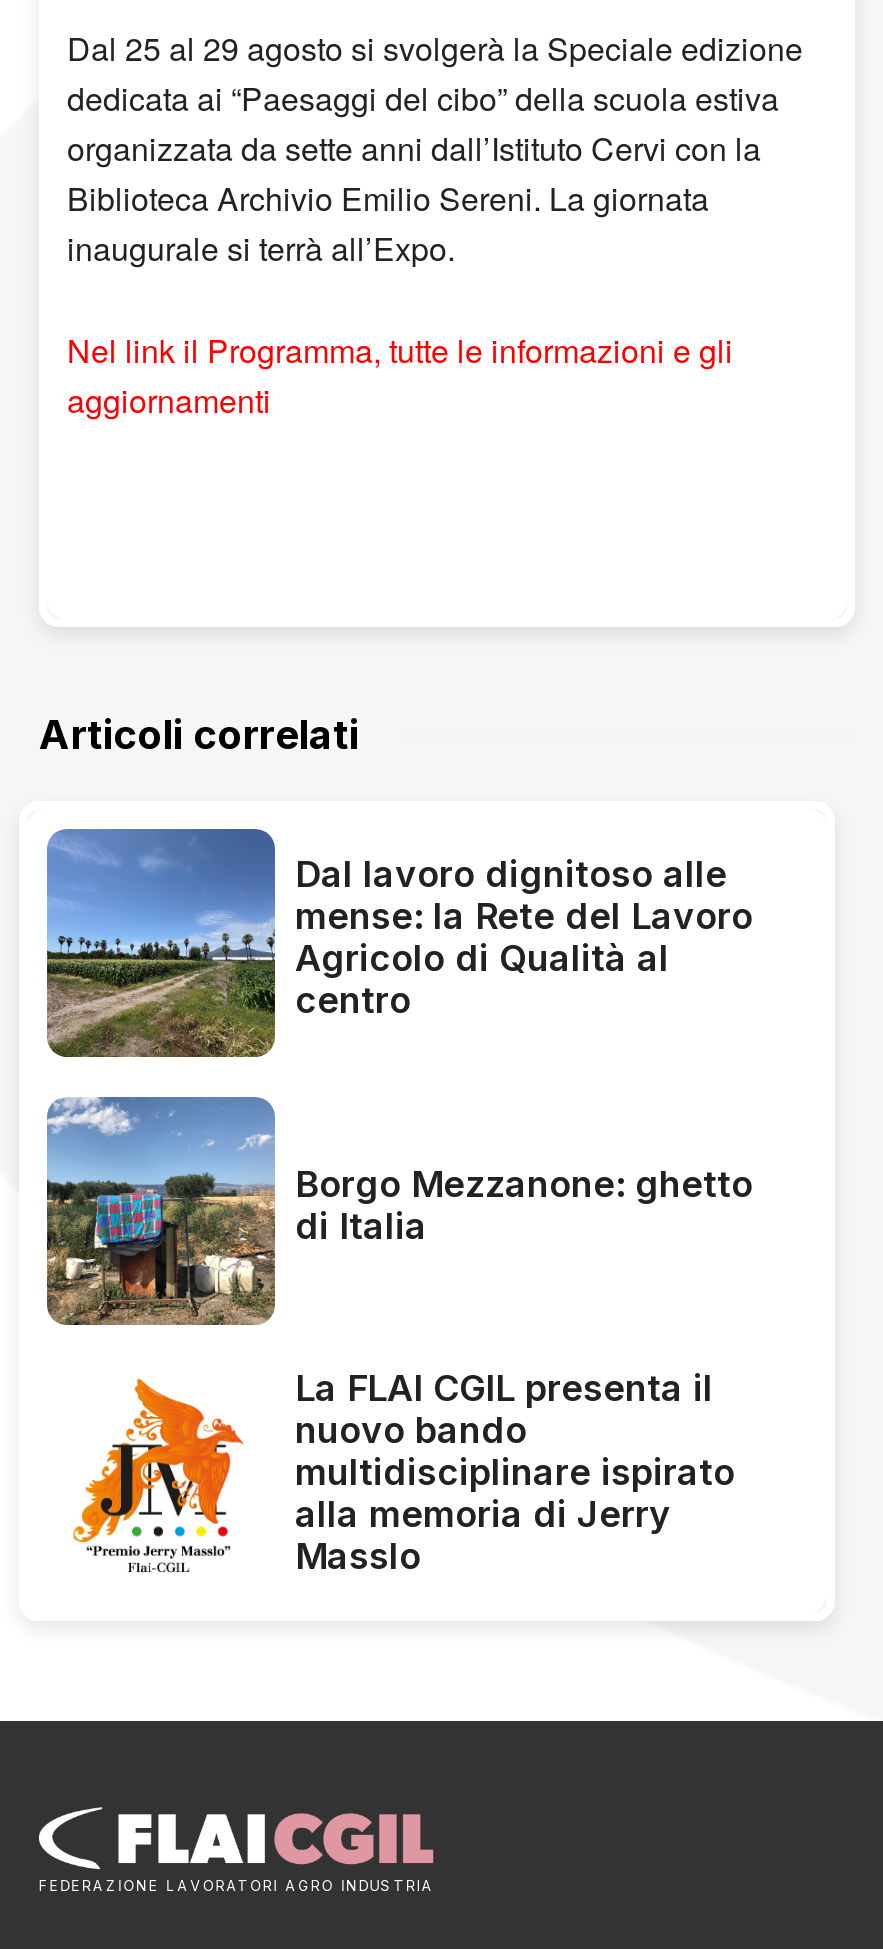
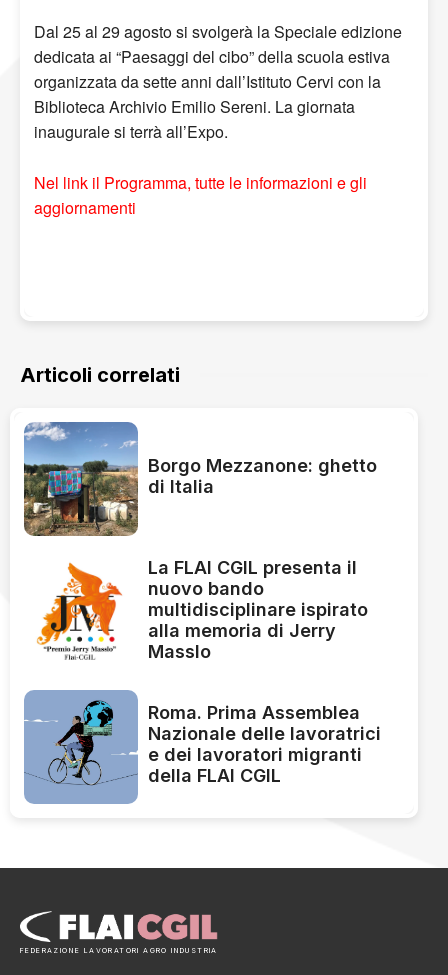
[45,829,753,1057] [image] | Dal lavoro dignitoso alle | mense: la Rete del Lavoro | Agricolo di Qualità al | centro -> none
moved [43,1095,753,1577] -> [22,421,377,662]: [image] | Borgo Mezzanone: ghetto | di Italia | La FLAI CGIL presenta il | nuovo bando | multidisciplinare ispirato | alla memoria di Jerry | Masslo
none -> [23,690,381,805] [image] | Roma. Prima Assemblea | Nazionale delle lavoratrici | e dei lavoratori migranti | della FLAI CGIL

